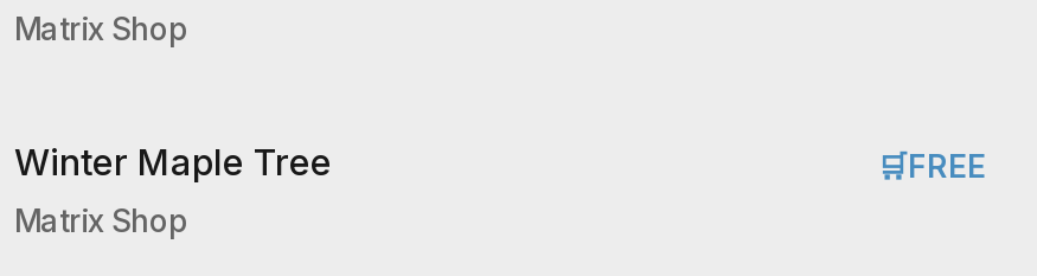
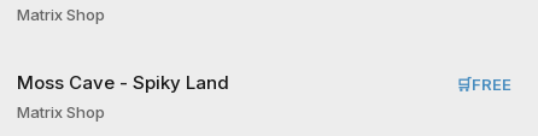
[14,140,332,185] Winter Maple Tree -> [17,71,229,94] Moss Cave - Spiky Land

